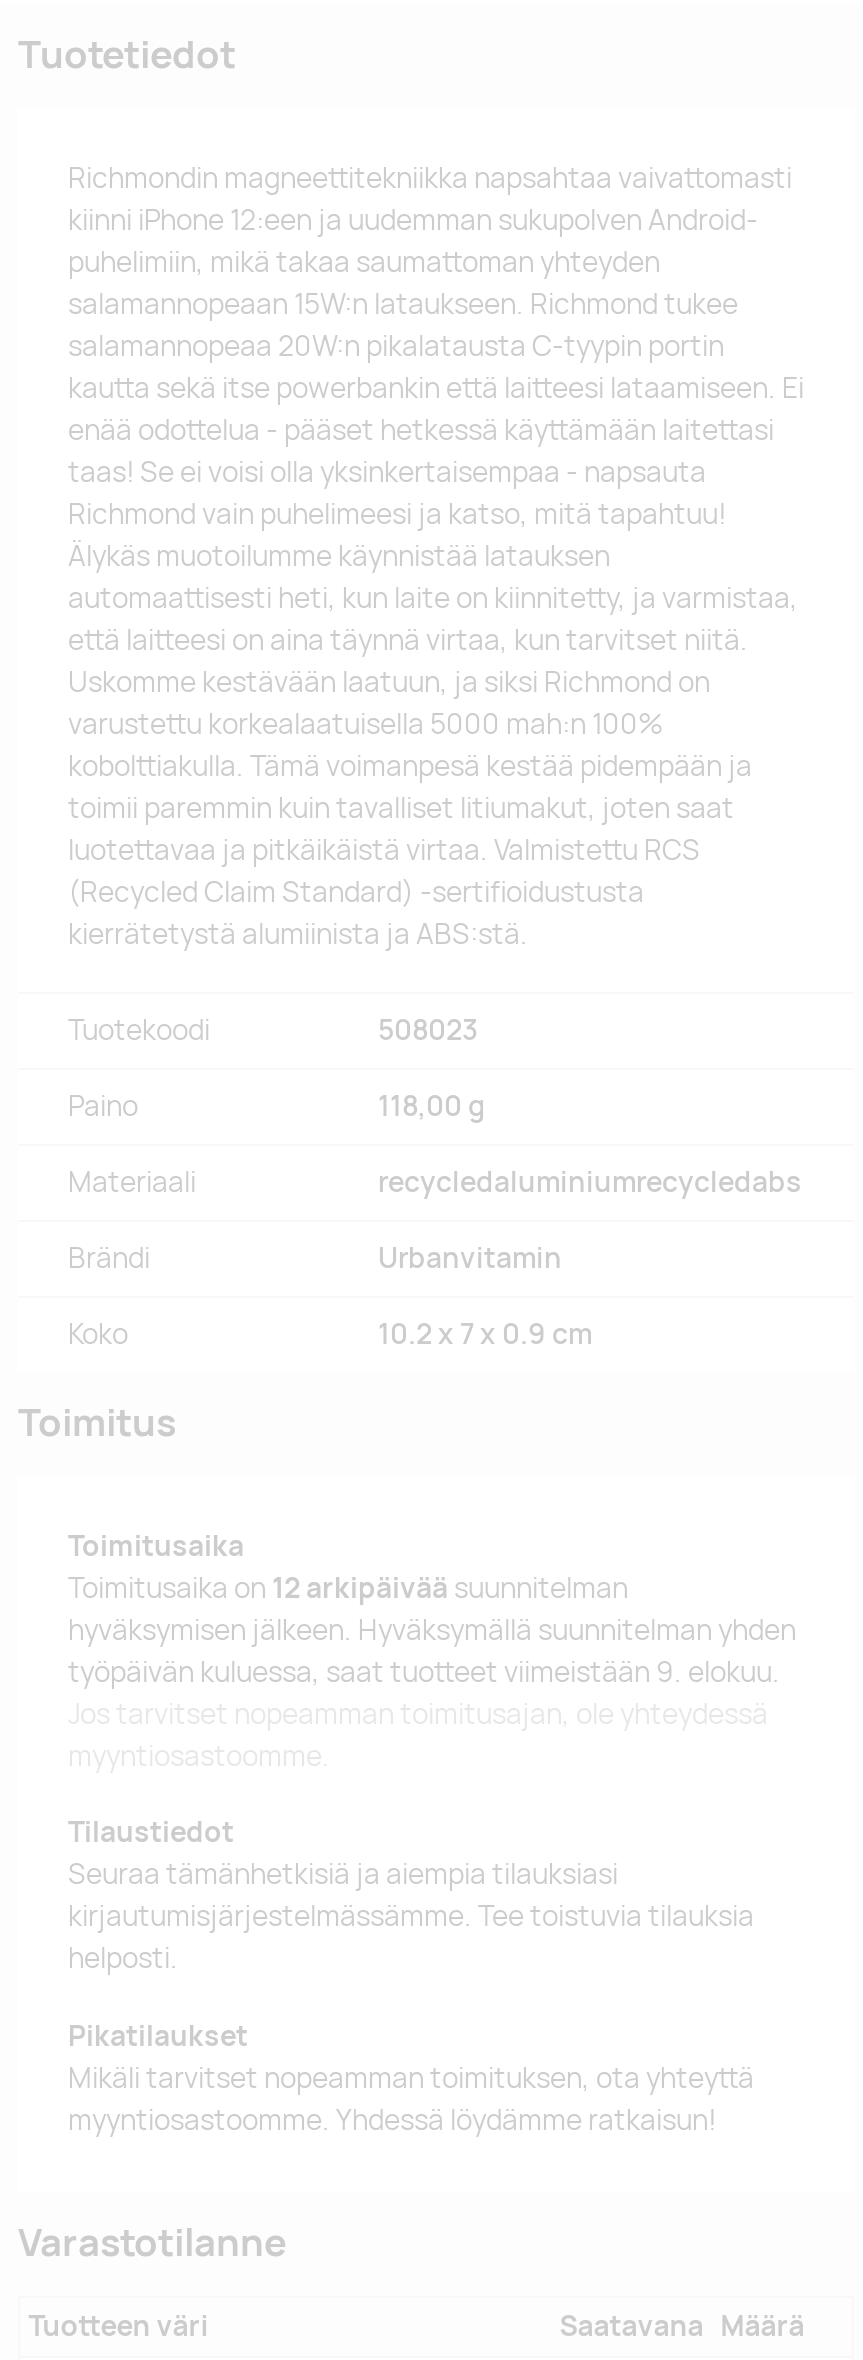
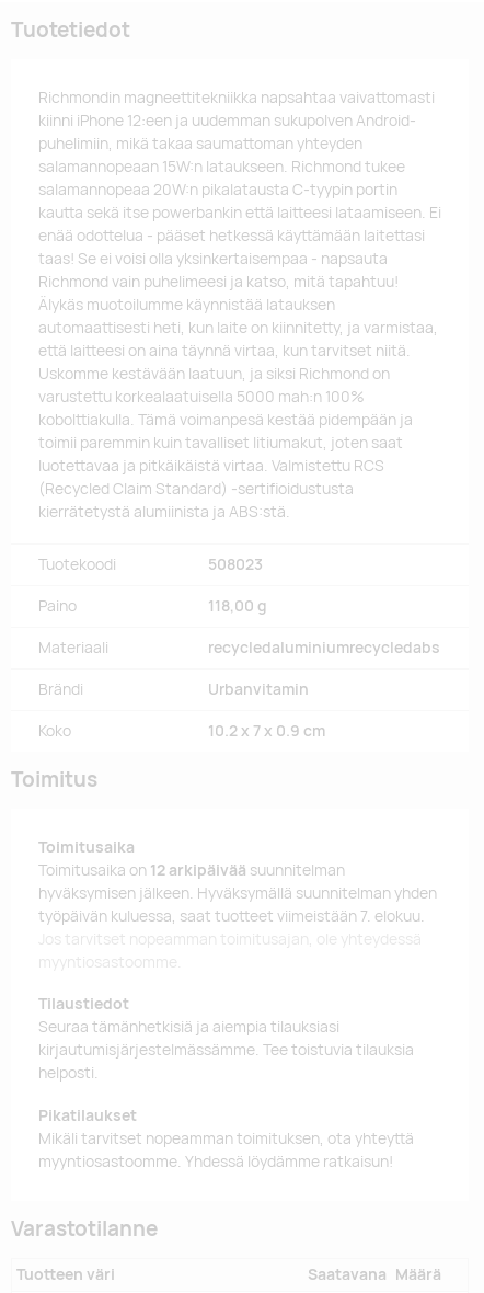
[68,1653,780,1689] työpäivän kuluessa, saat tuotteet viimeistään 9. elokuu. -> [38,906,425,925] työpäivän kuluessa, saat tuotteet viimeistään 7. elokuu.

